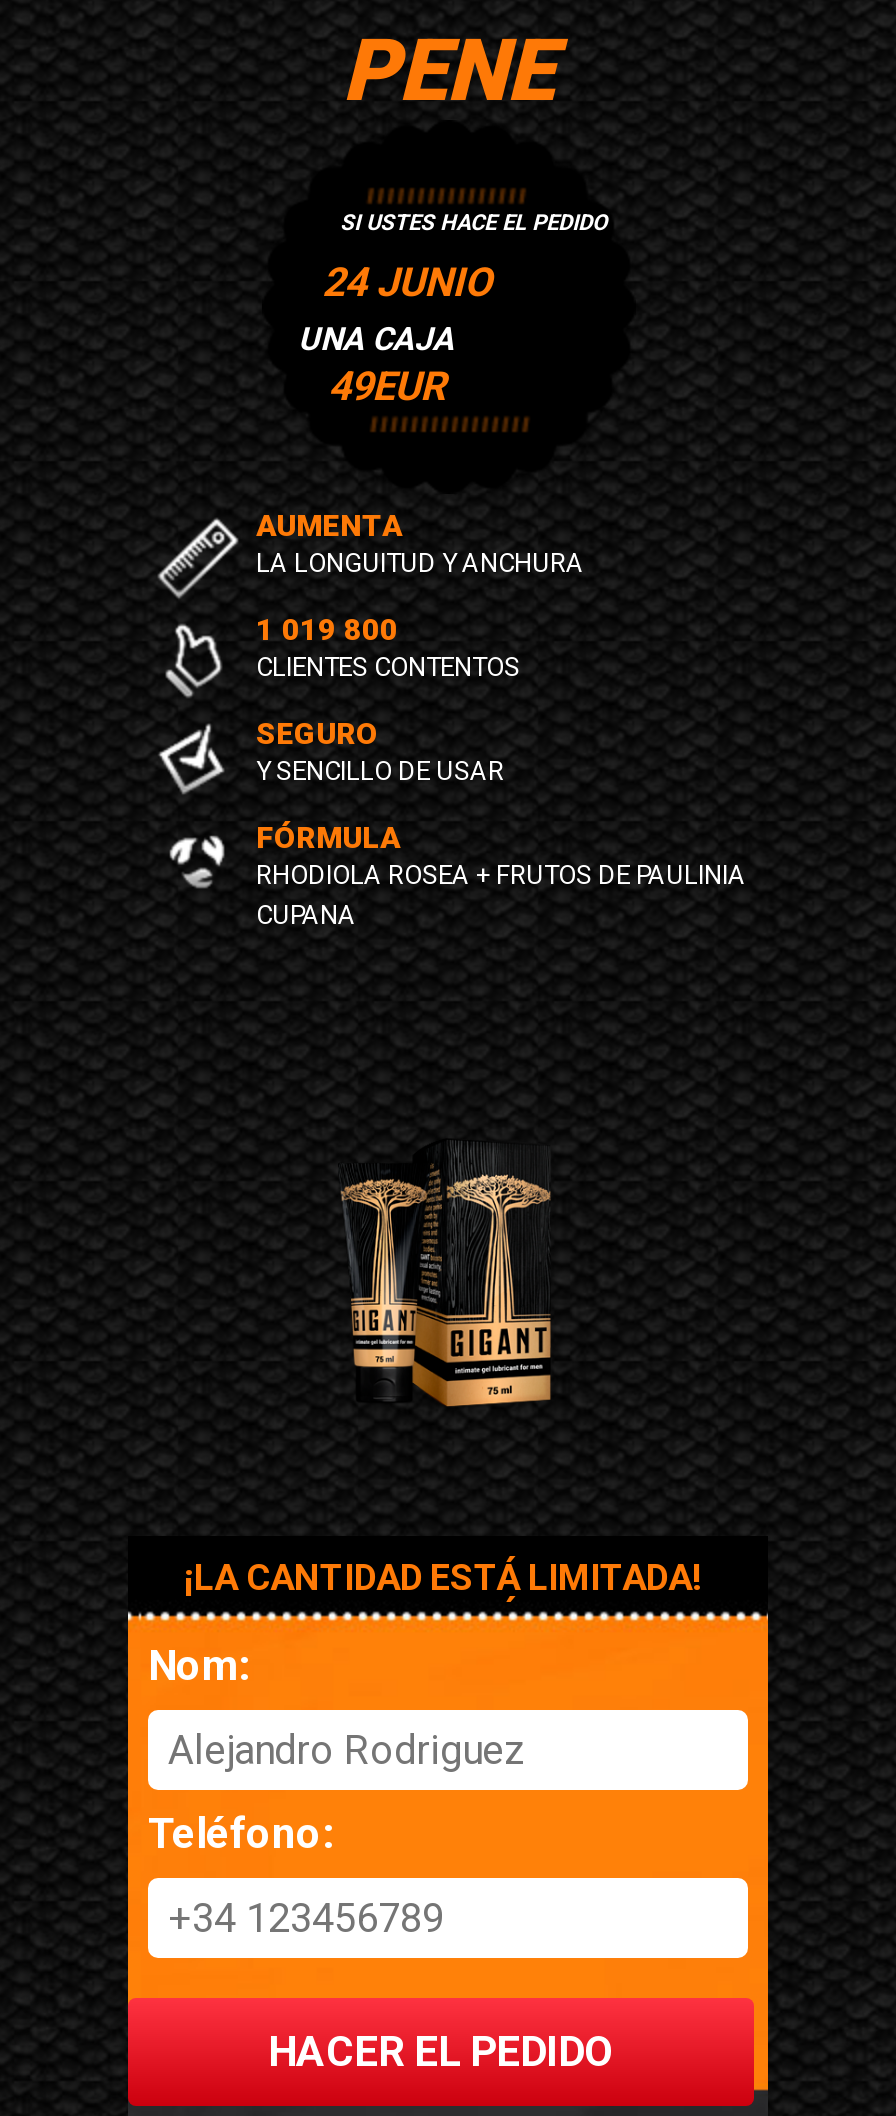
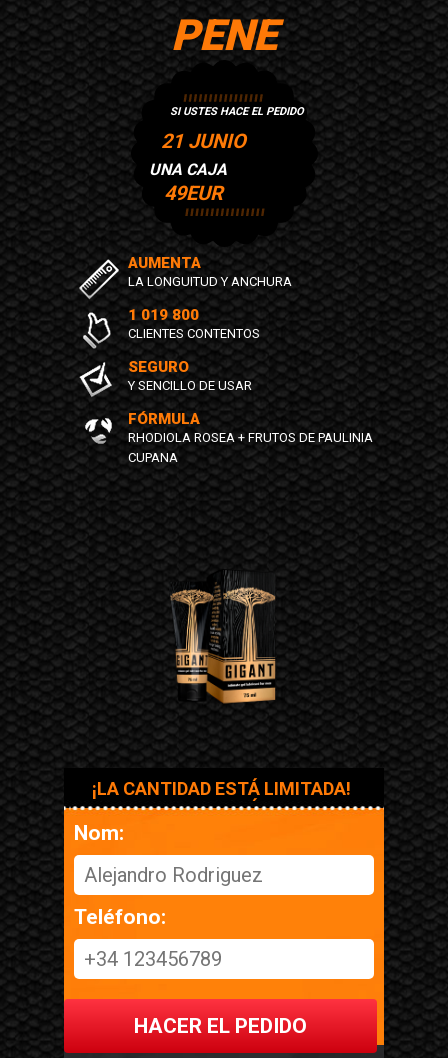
[322,258,492,306] 24 JUNIO -> [161,129,246,153] 21 JUNIO

